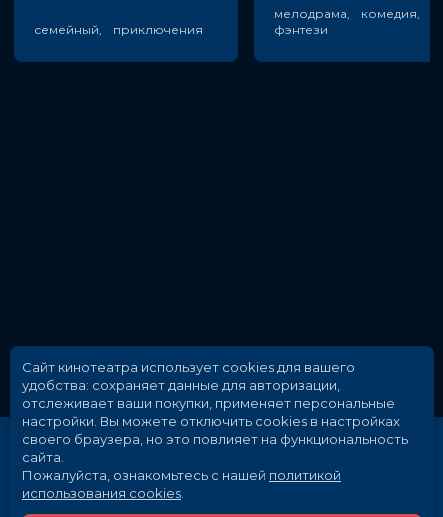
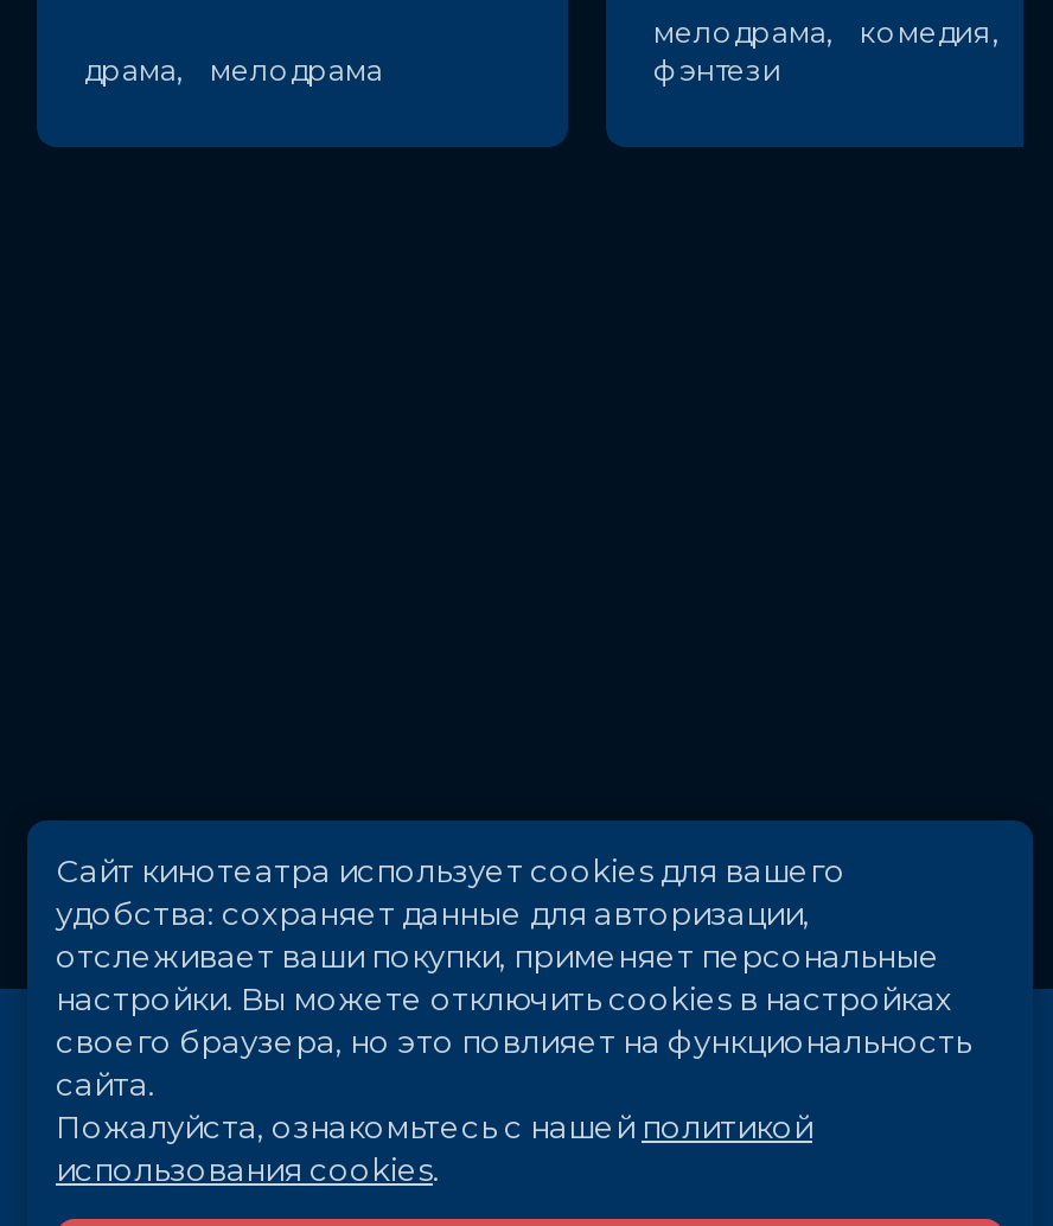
[34,22,203,37] семейный, приключения -> [84,51,383,87] драма, мелодрама

